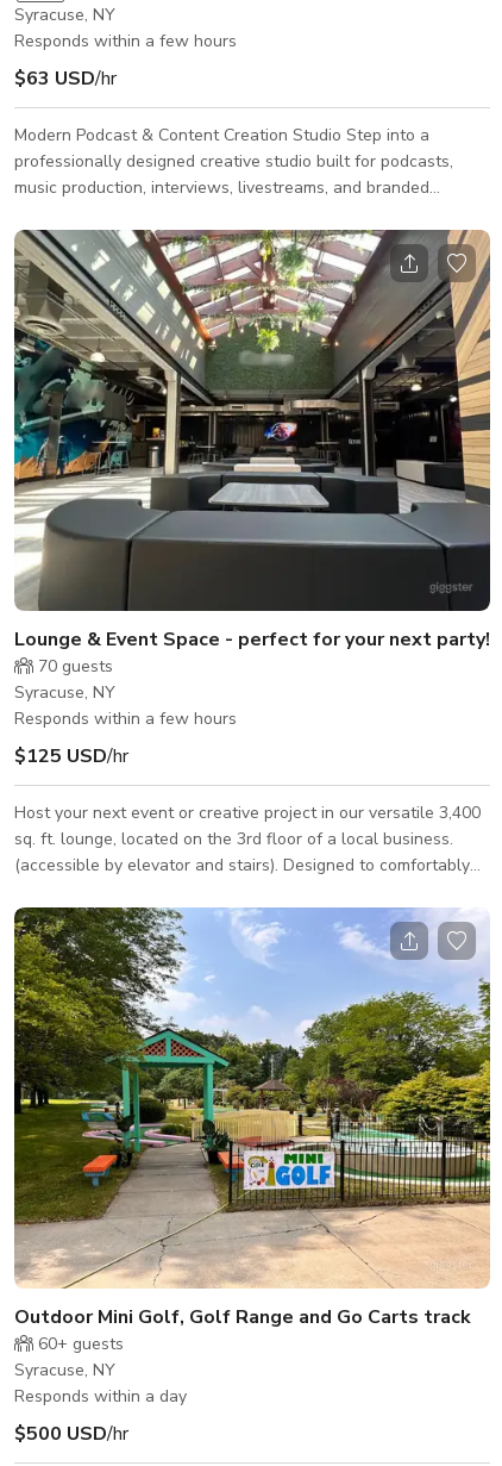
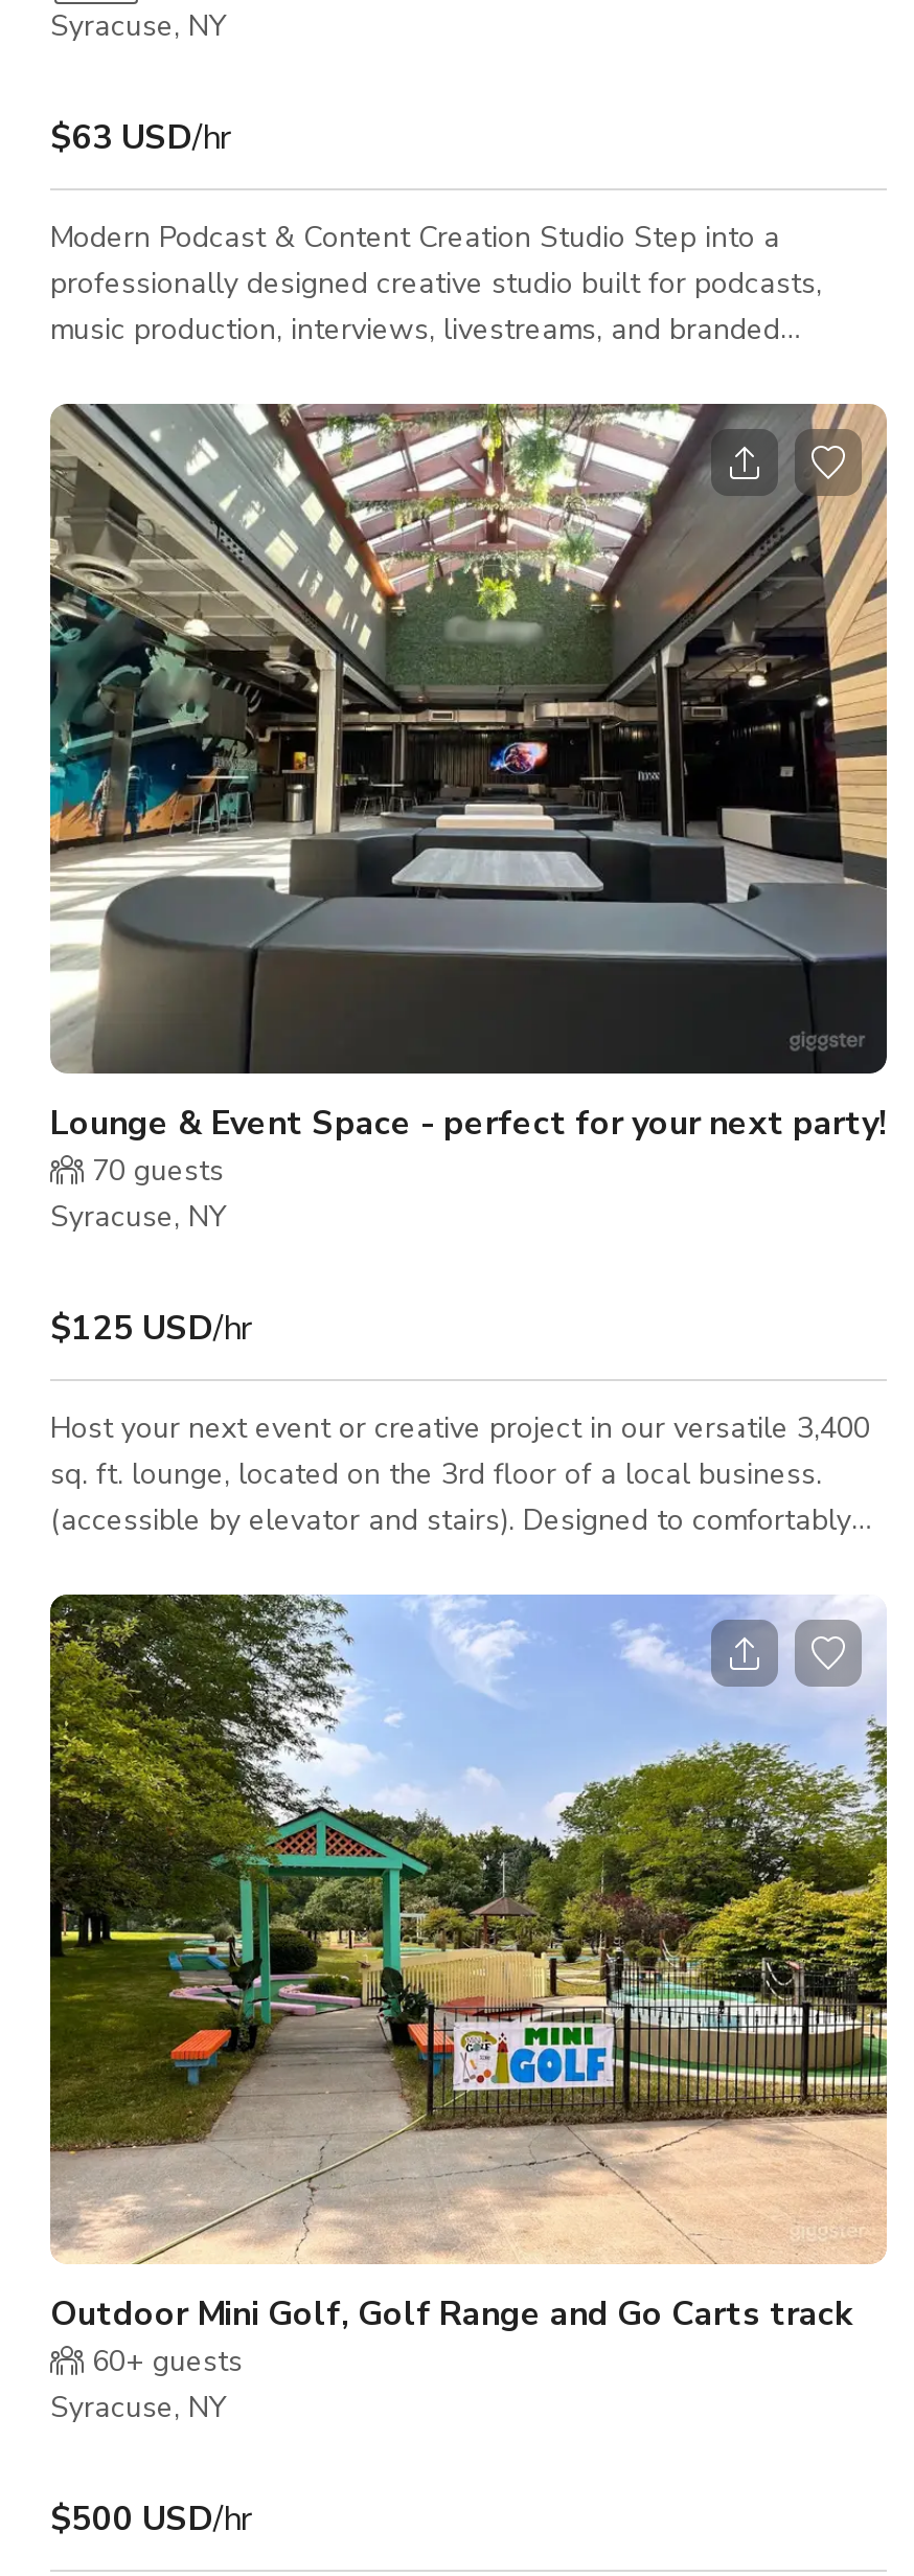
[14,29,237,52] Responds within a few hours -> none
[14,707,237,730] Responds within a few hours -> none
[14,1385,187,1407] Responds within a day -> none

